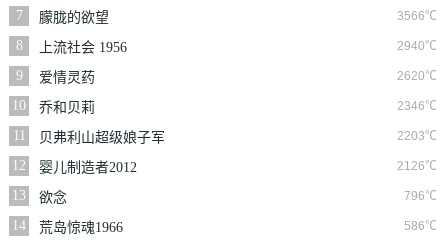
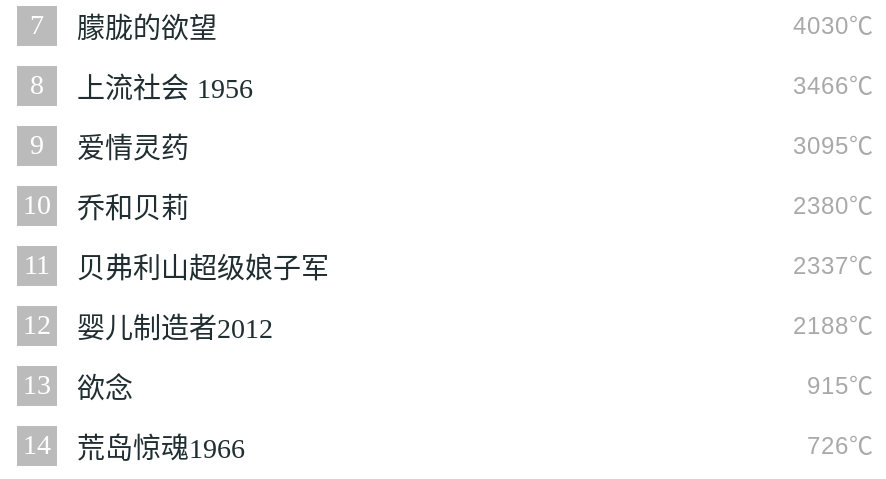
[397,9,437,23] 3566℃ -> [793,12,873,40] 4030℃
[397,39,437,53] 2940℃ -> [793,72,873,100] 3466℃
[397,69,437,83] 2620℃ -> [793,132,873,160] 3095℃
[397,99,437,113] 2346℃ -> [793,192,873,220] 2380℃
[397,129,437,143] 2203℃ -> [793,252,873,280] 2337℃
[397,159,437,173] 2126℃ -> [793,312,873,340] 2188℃
[404,189,437,203] 796℃ -> [807,372,873,400] 915℃
[404,219,437,233] 586℃ -> [807,432,873,460] 726℃

